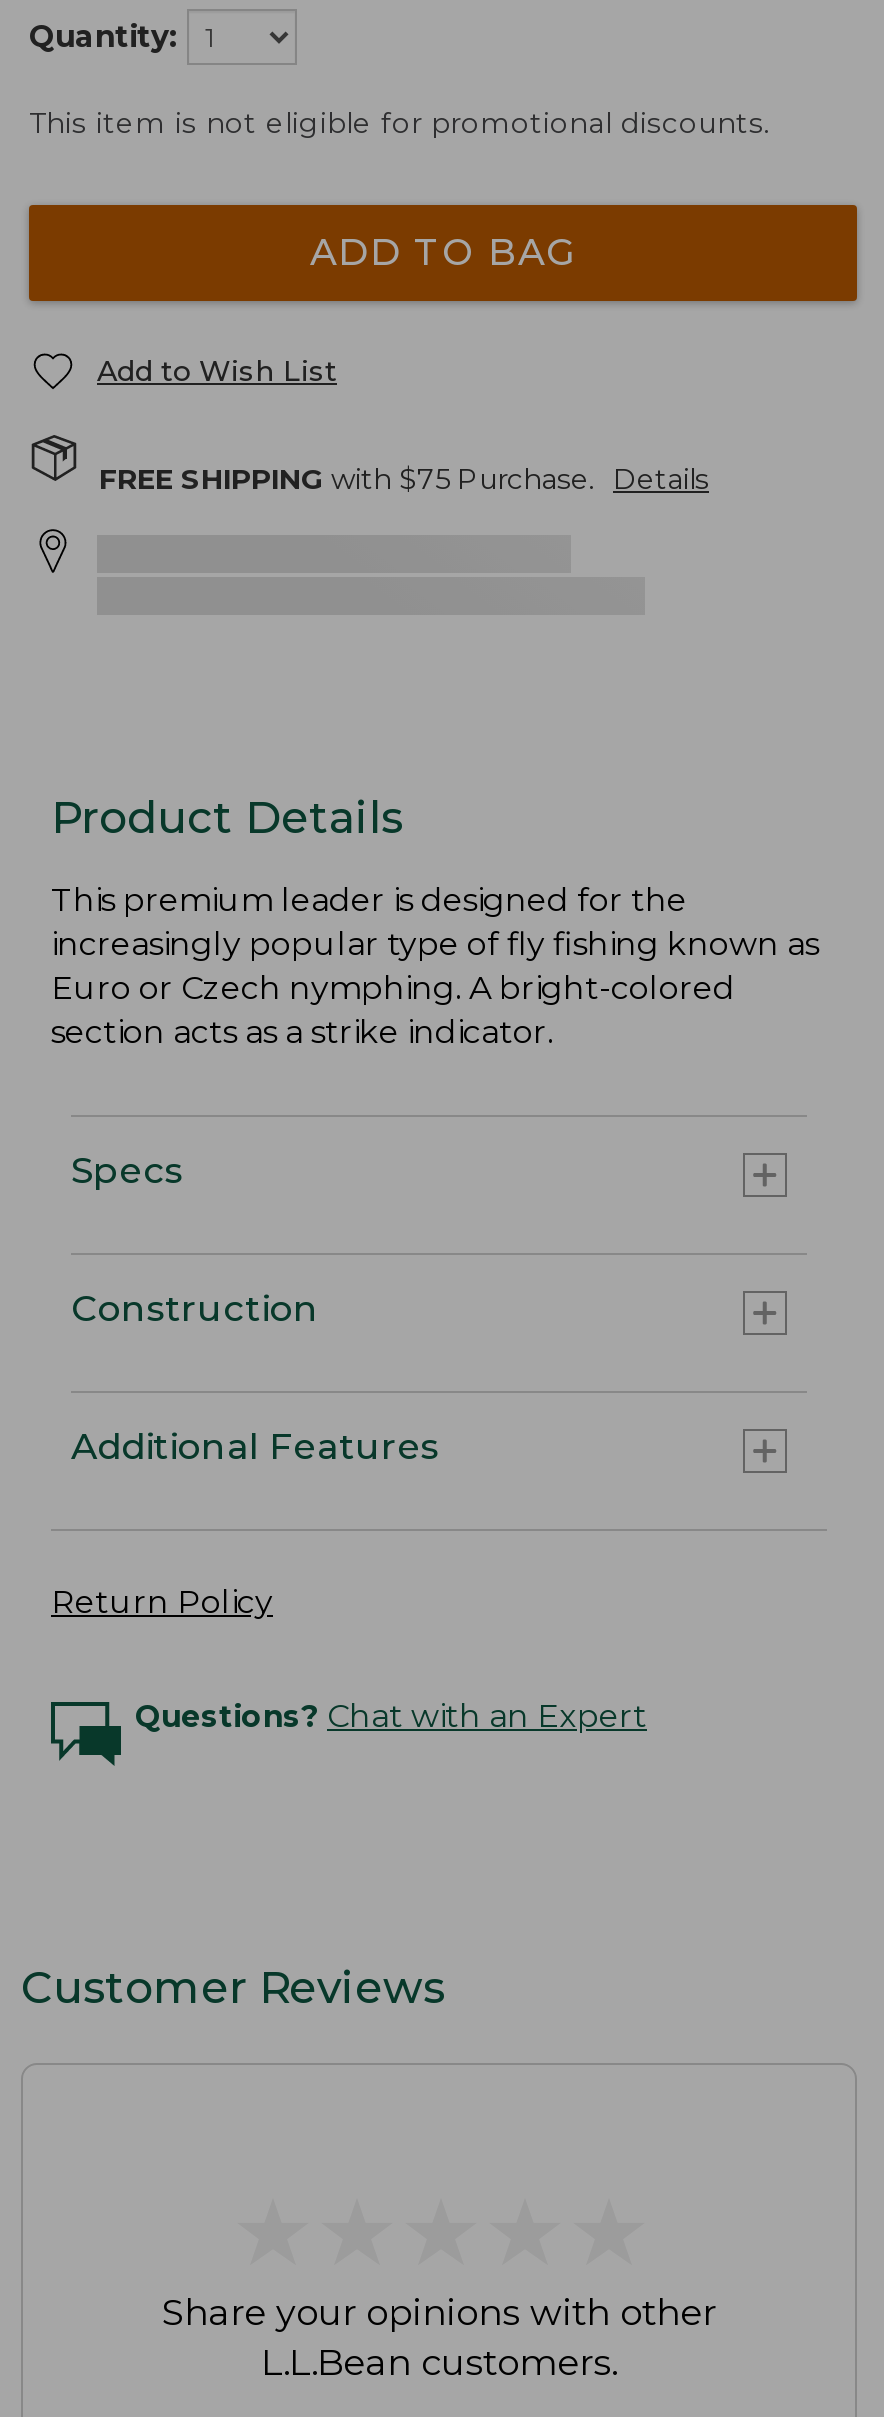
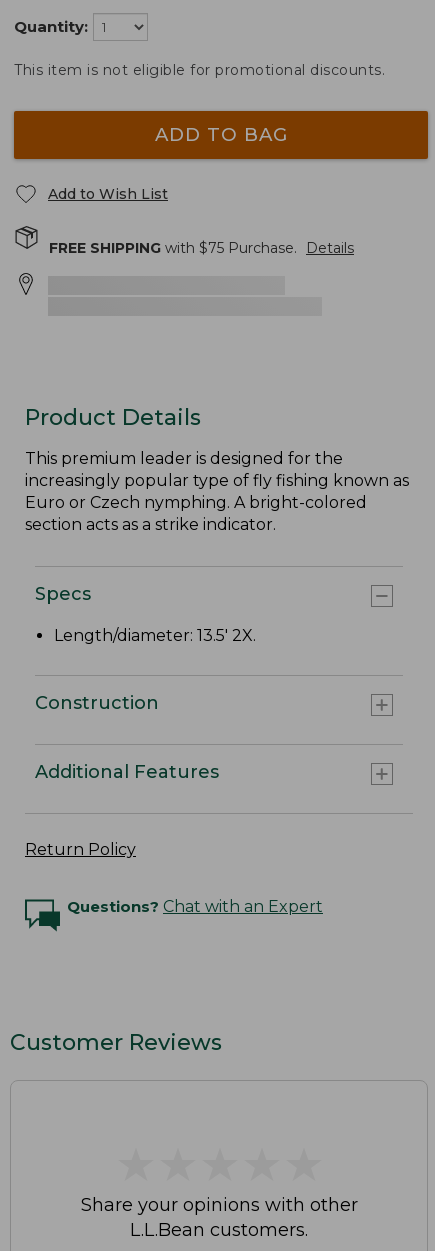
none -> [54,626,256,645] Length/diameter: 13.5' 2X.

